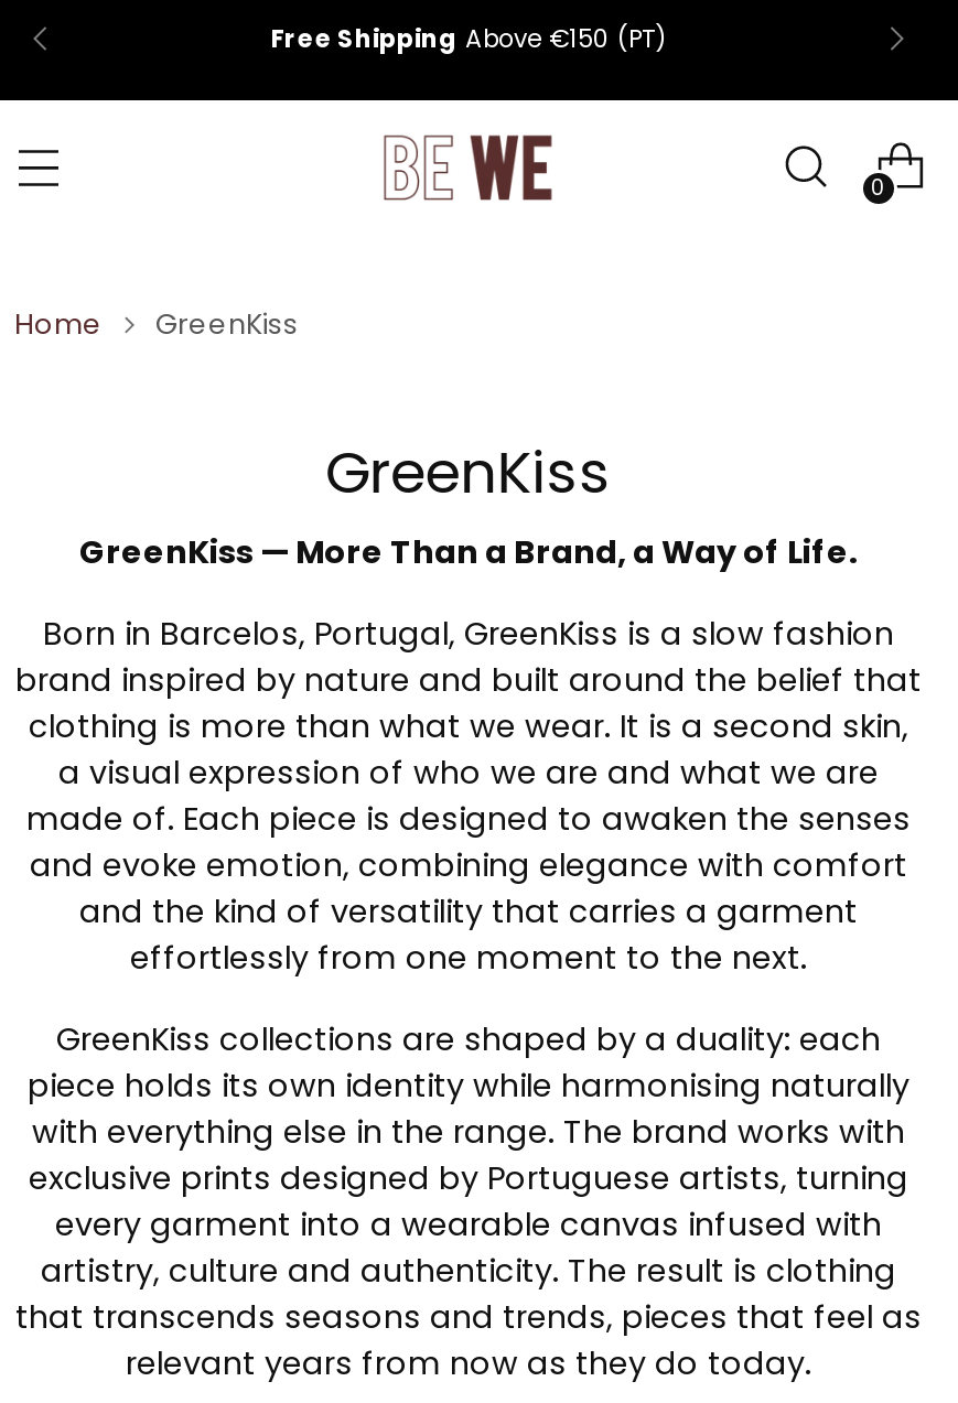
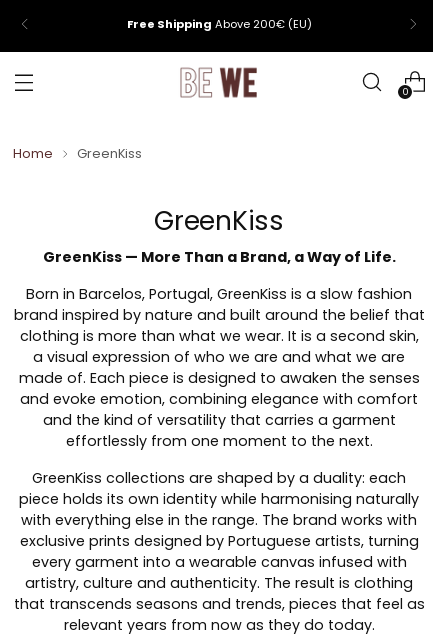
[271,21,666,56] Free Shipping Above €150 (PT) -> [126,16,311,32] Free Shipping Above 200€ (EU)

